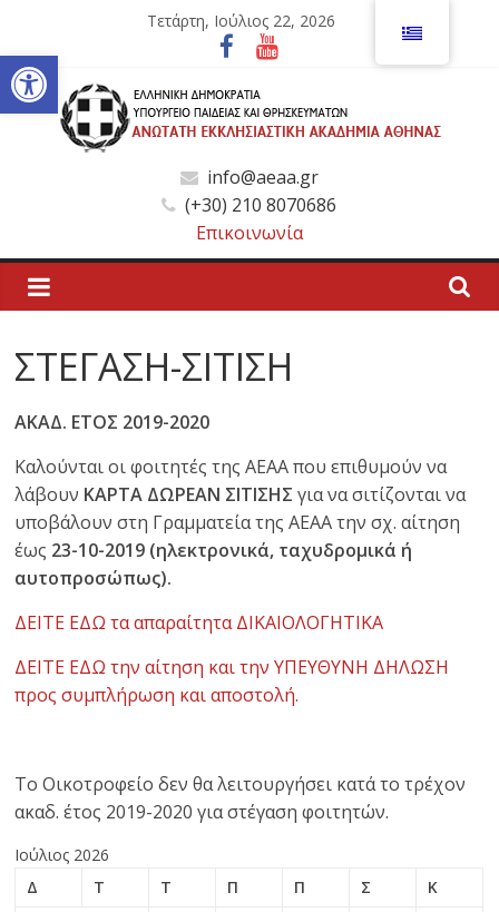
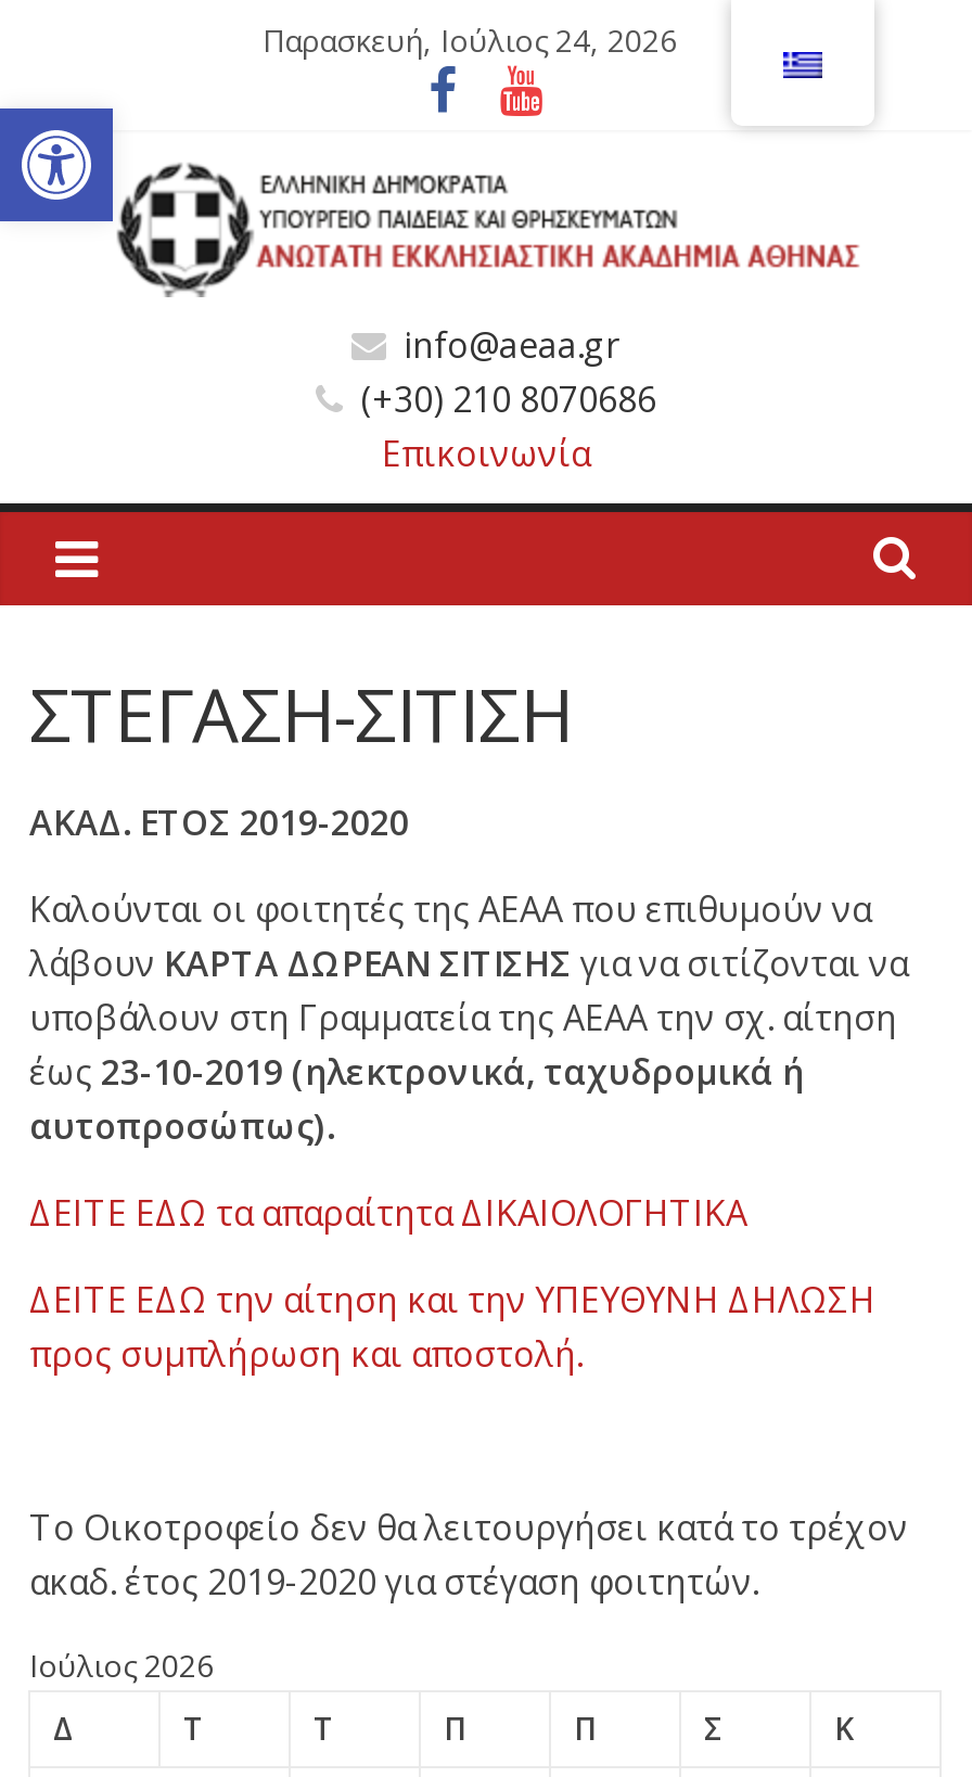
[147,10,335,31] Τετάρτη, Ιούλιος 22, 2026 -> [263,20,677,61] Παρασκευή, Ιούλιος 24, 2026

